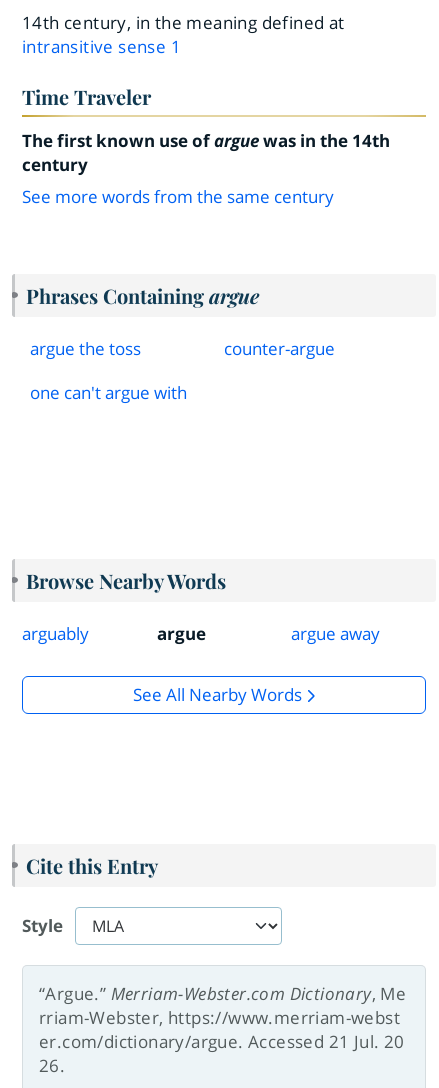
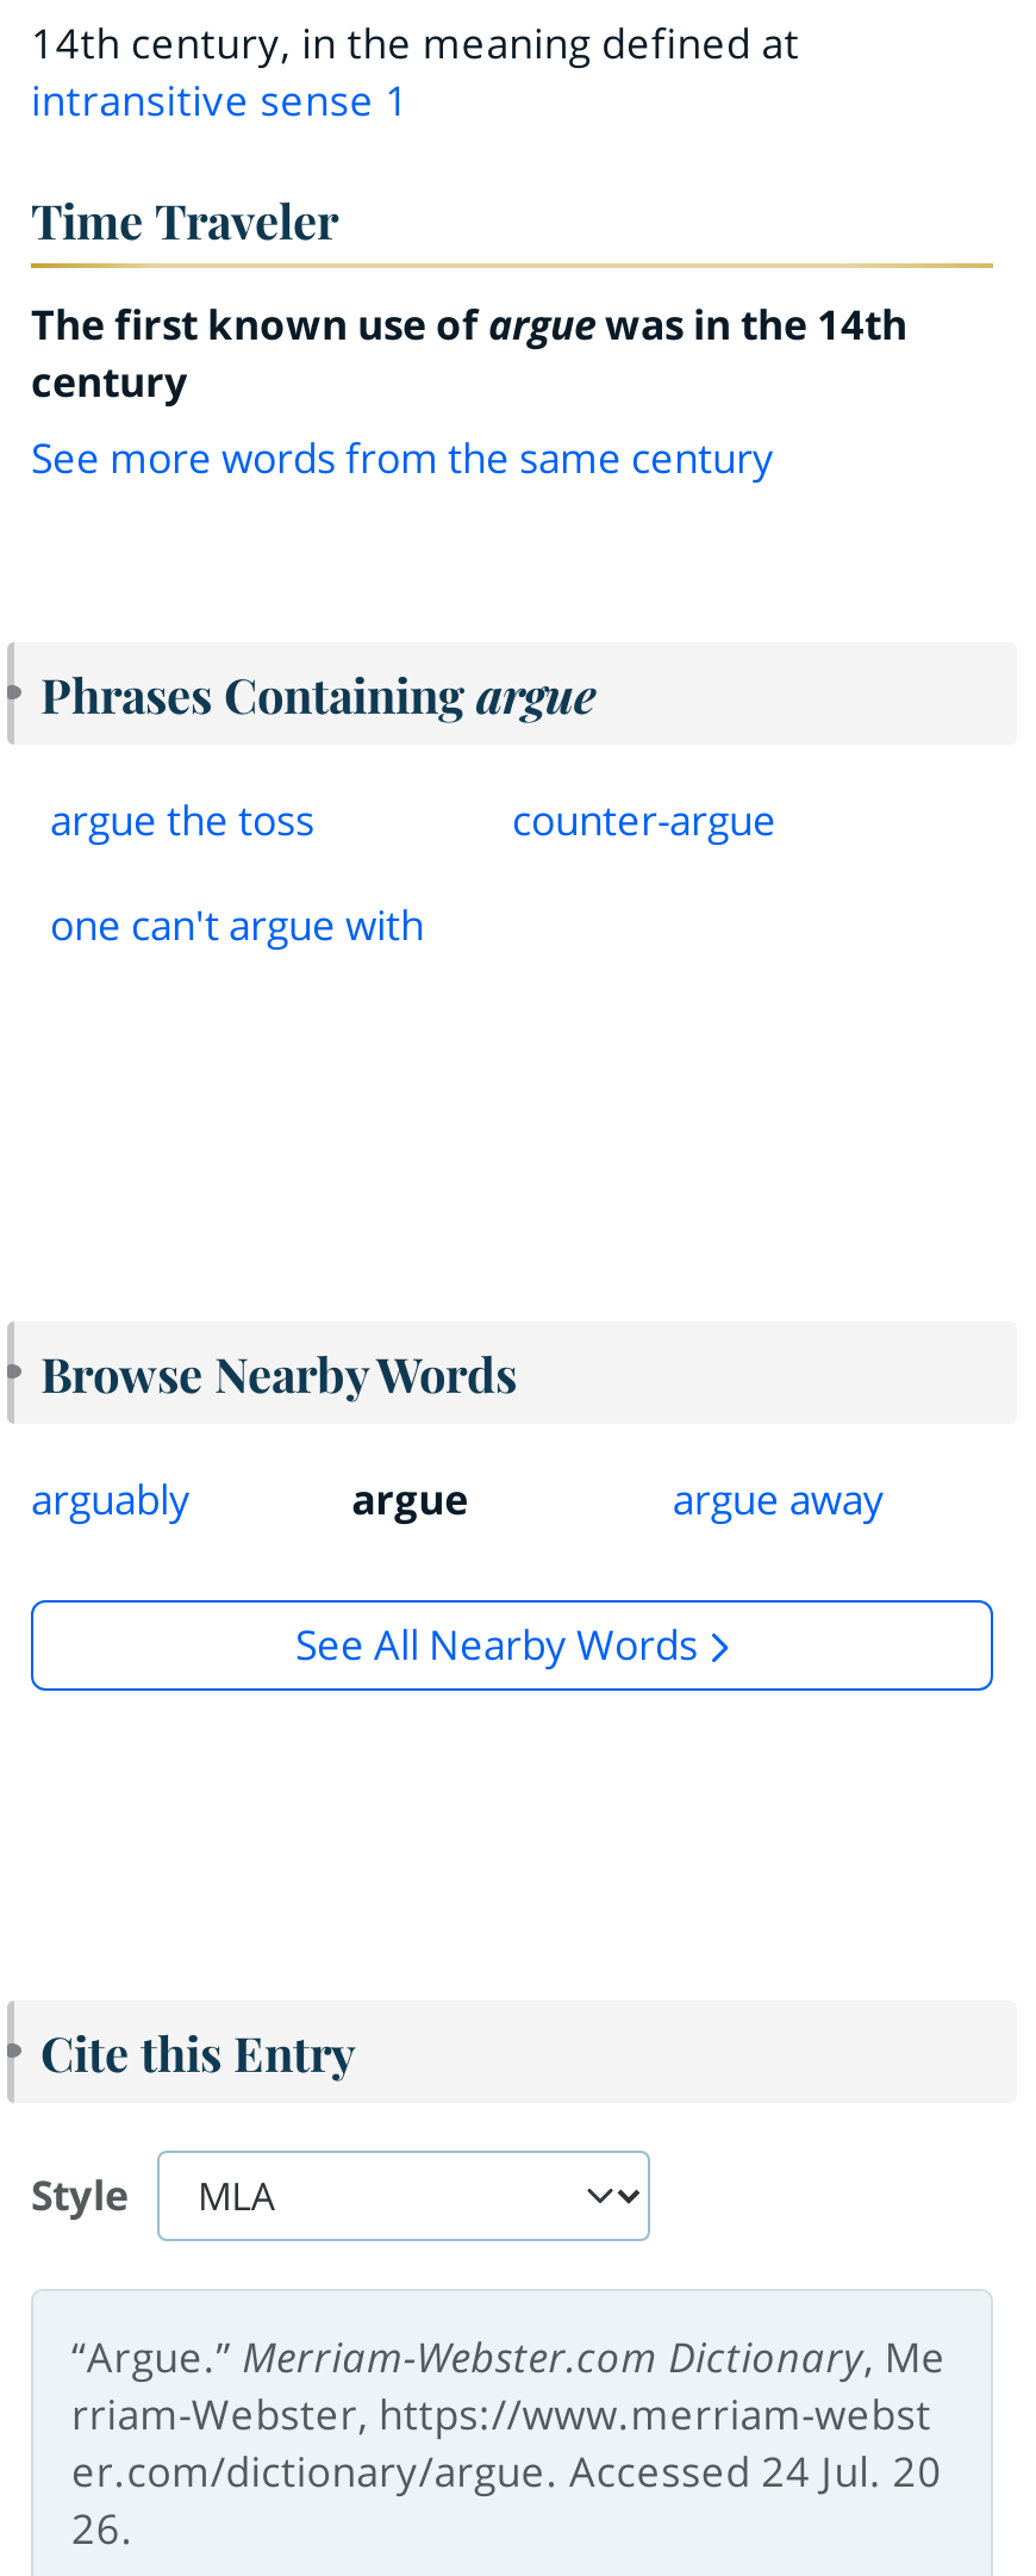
[39,1030,405,1053] er.com/dictionary/argue. Accessed 21 Jul. 20 -> [71,2443,942,2498] er.com/dictionary/argue. Accessed 24 Jul. 20

